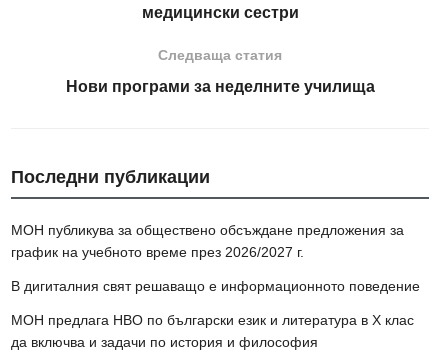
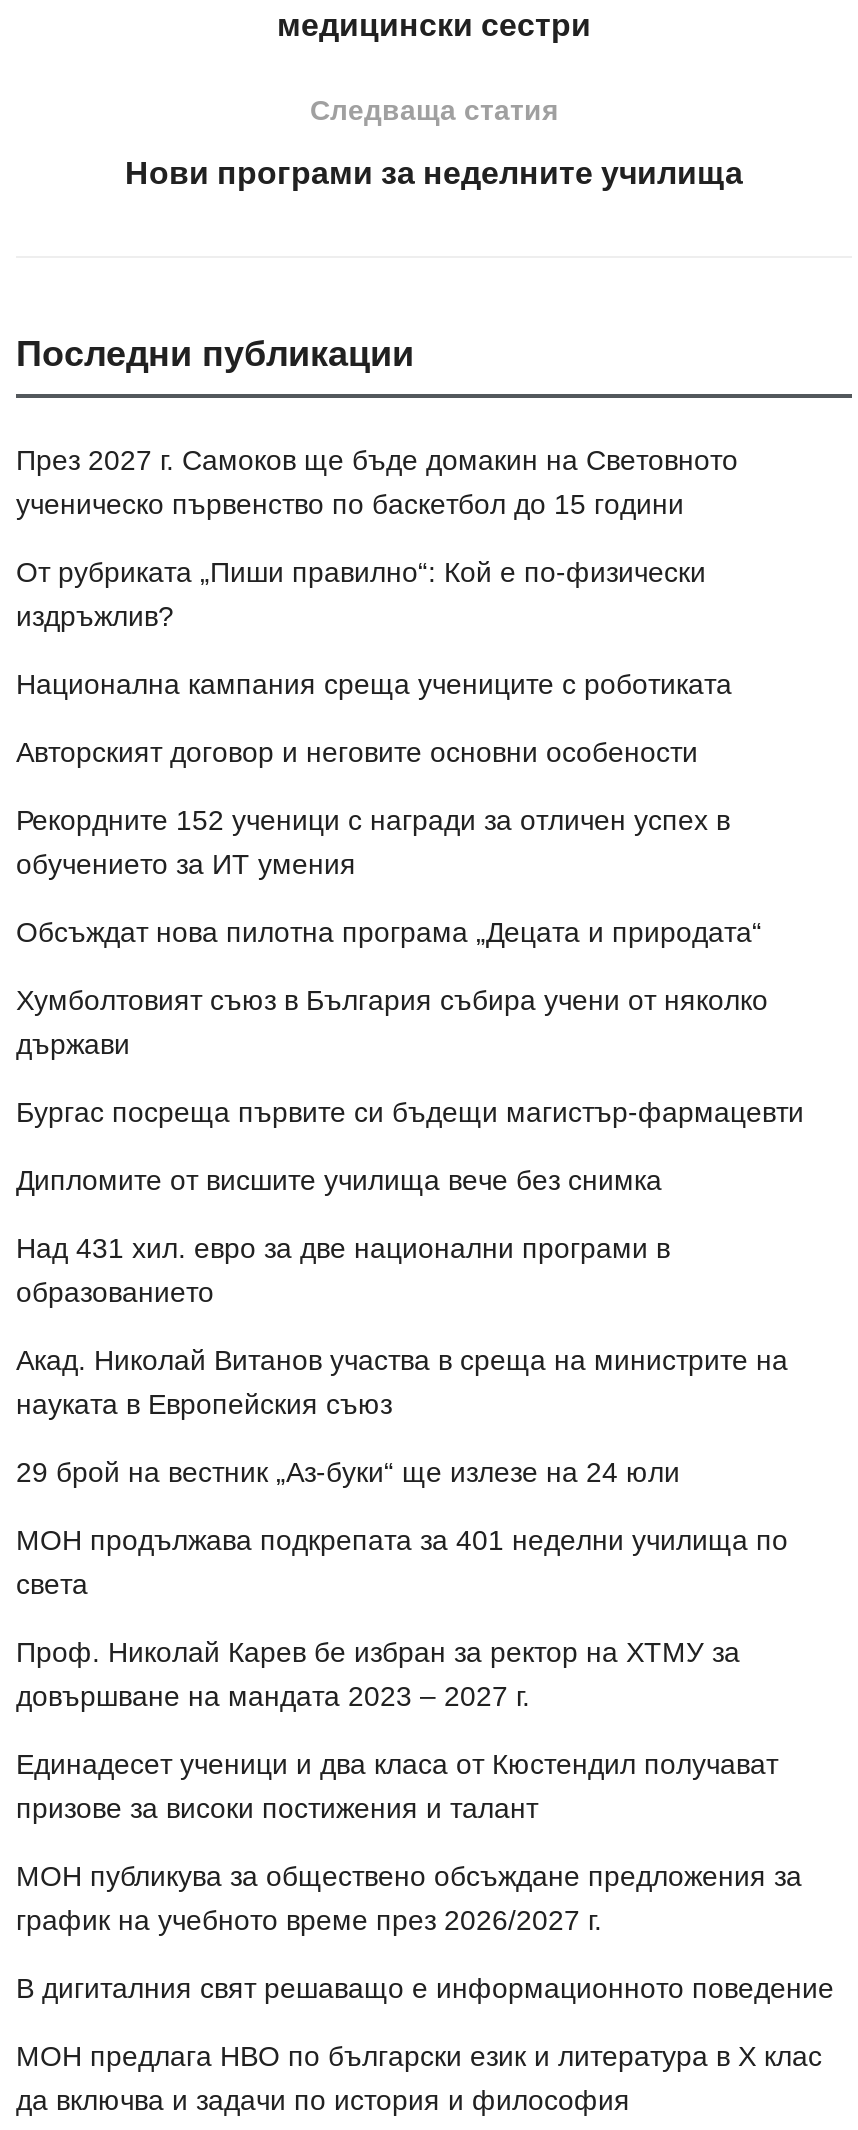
none -> [16,444,804,1824] През 2027 г. Самоков ще бъде домакин на Световното | ученическо първенство по баскетбол до 15 години | От рубриката „Пиши правилно“: Кой е по-физически | издръжлив? | Национална кампания среща учениците с роботиката | Авторският договор и неговите основни особености | Рекордните 152 ученици с награди за отличен успех в | обучението за ИТ умения | Обсъждат нова пилотна програма „Децата и природата“ | Хумболтовият съюз в България събира учени от няколко | държави | Бургас посреща първите си бъдещи магистър-фармацевти | Дипломите от висшите училища вече без снимка | Над 431 хил. евро за две национални програми в | образованието | Акад. Николай Витанов участва в среща на министрите на | науката в Европейския съюз | 29 брой на вестник „Аз-буки“ ще излезе на 24 юли | МОН продължава подкрепата за 401 неделни училища по | света | Проф. Николай Карев бе избран за ректор на ХТМУ за | довършване на мандата 2023 – 2027 г. | Единадесет ученици и два класа от Кюстендил получават | призове за високи постижения и талант

